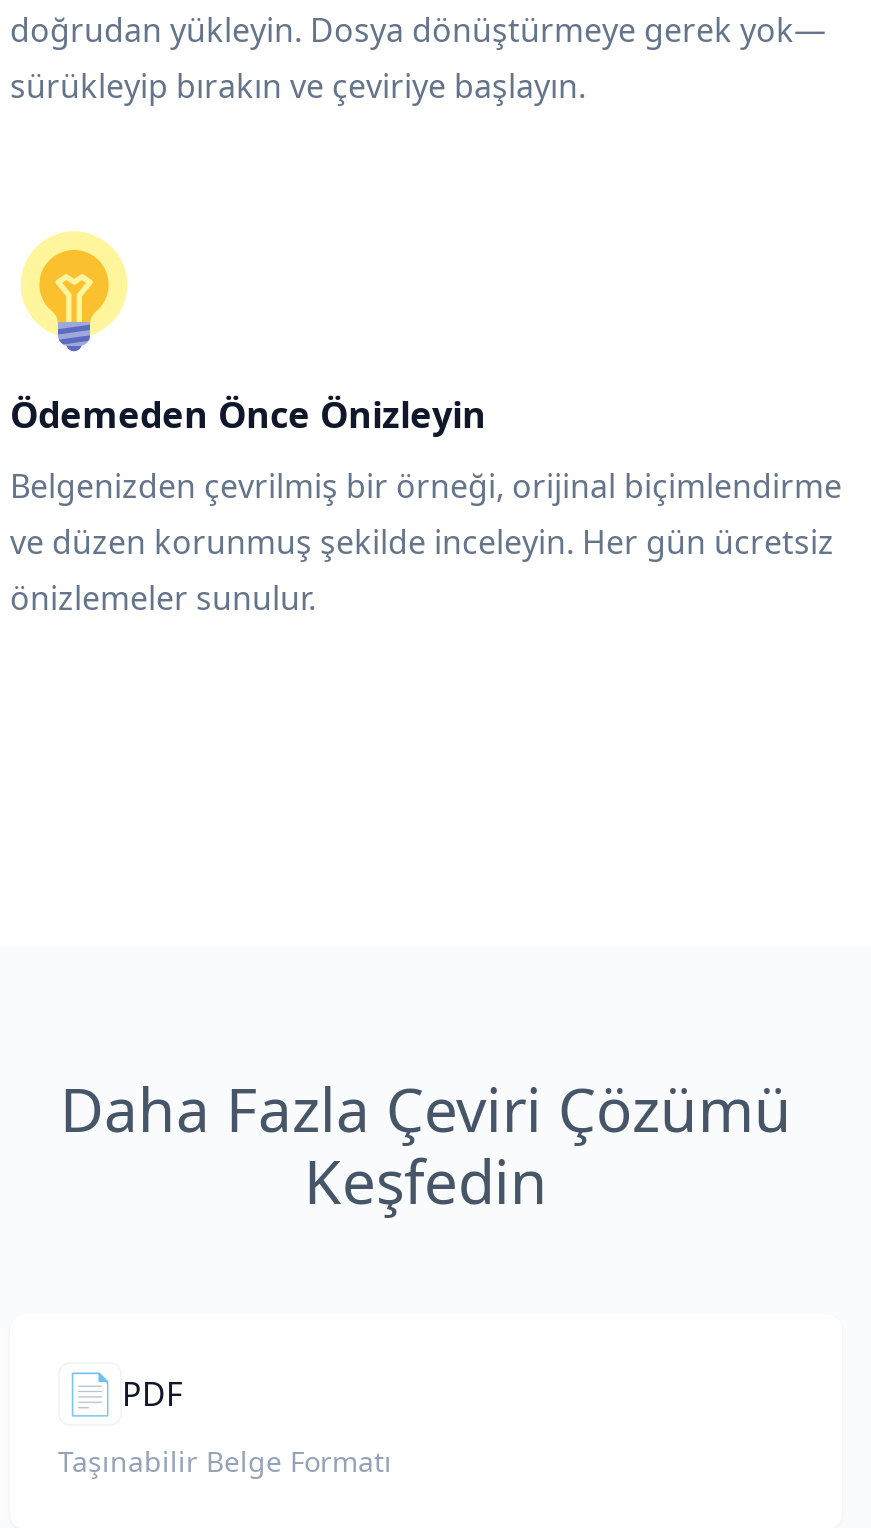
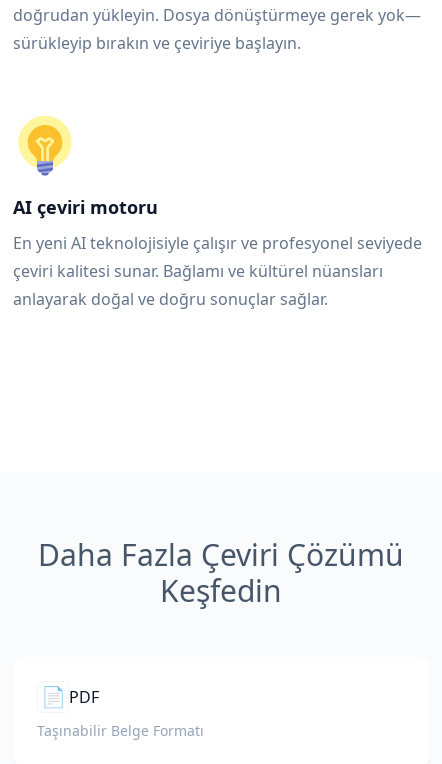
[10,390,486,438] Ödemeden Önce Önizleyin -> [13,195,158,219] AI çeviri motoru
[10,464,842,620] Belgenizden çevrilmiş bir örneği, orijinal biçimlendirme | ve düzen korunmuş şekilde inceleyin. Her gün ücretsiz | önizlemeler sunulur. -> [13,232,422,310] En yeni AI teknolojisiyle çalışır ve profesyonel seviyede | çeviri kalitesi sunar. Bağlamı ve kültürel nüansları | anlayarak doğal ve doğru sonuçlar sağlar.

